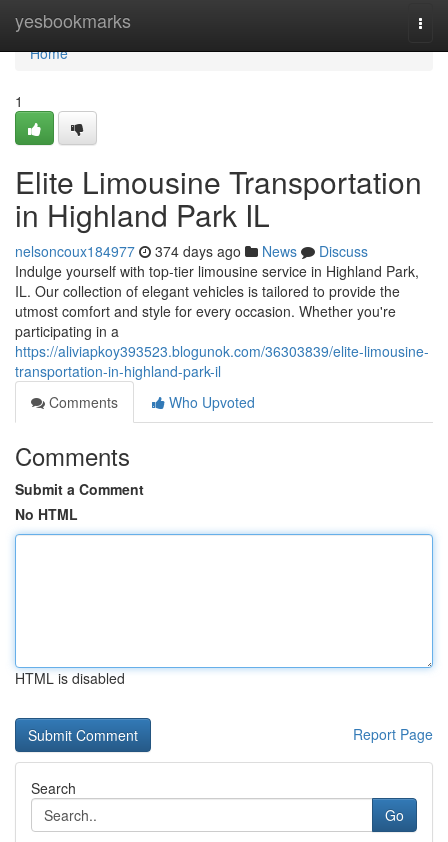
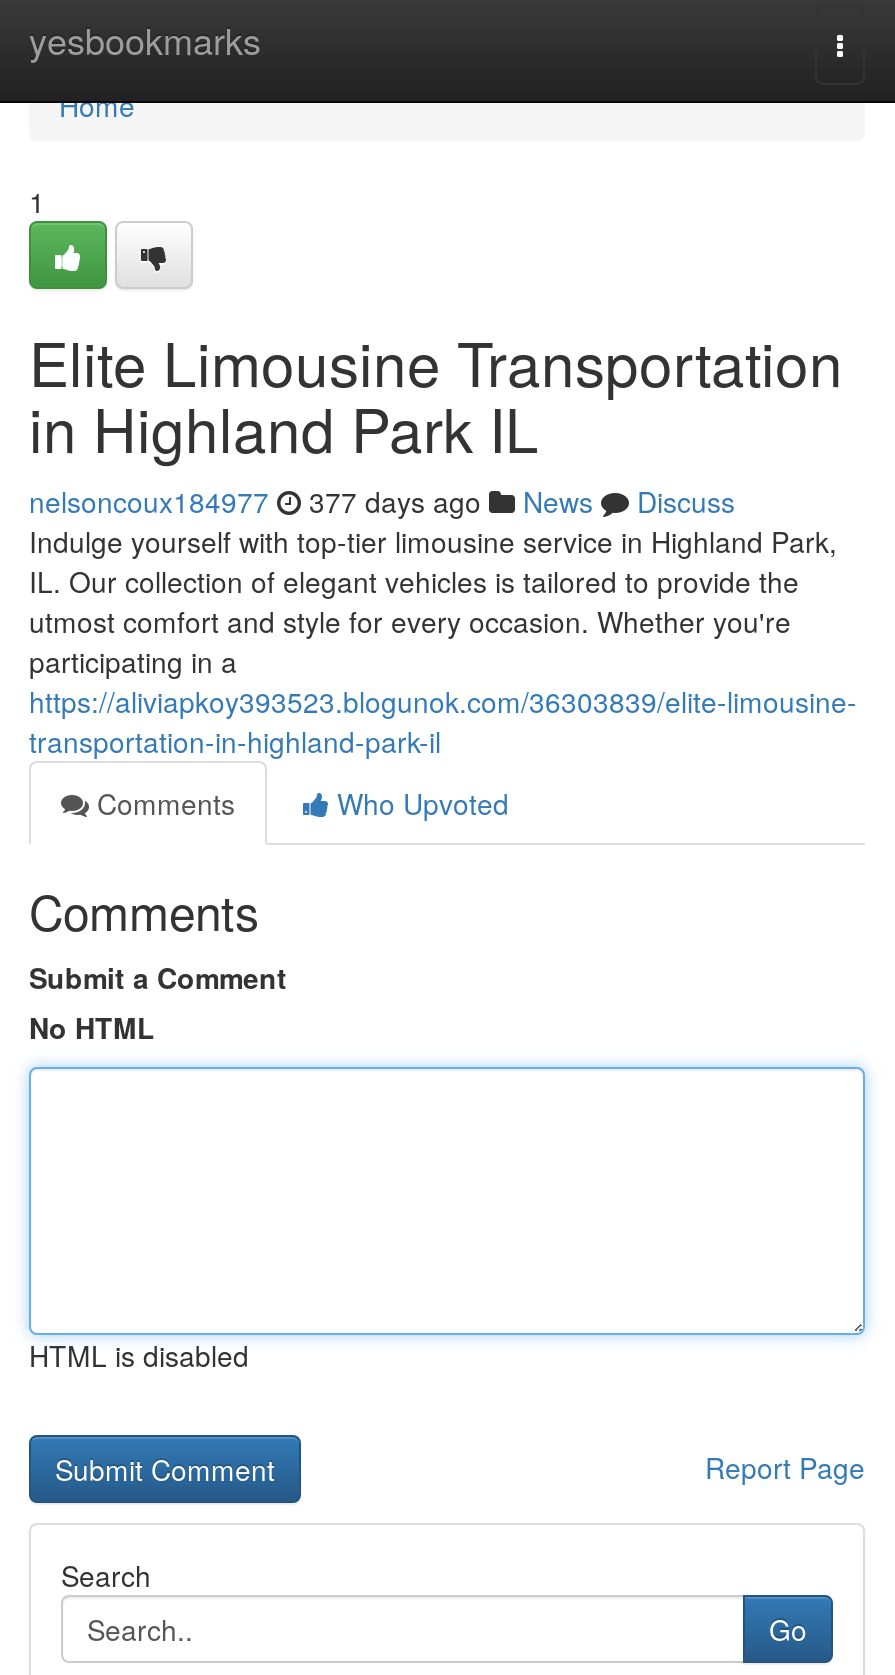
[15,241,368,261] nelsoncoux184977 374 days ago News Discuss -> [29,481,735,521] nelsoncoux184977 377 days ago News Discuss

